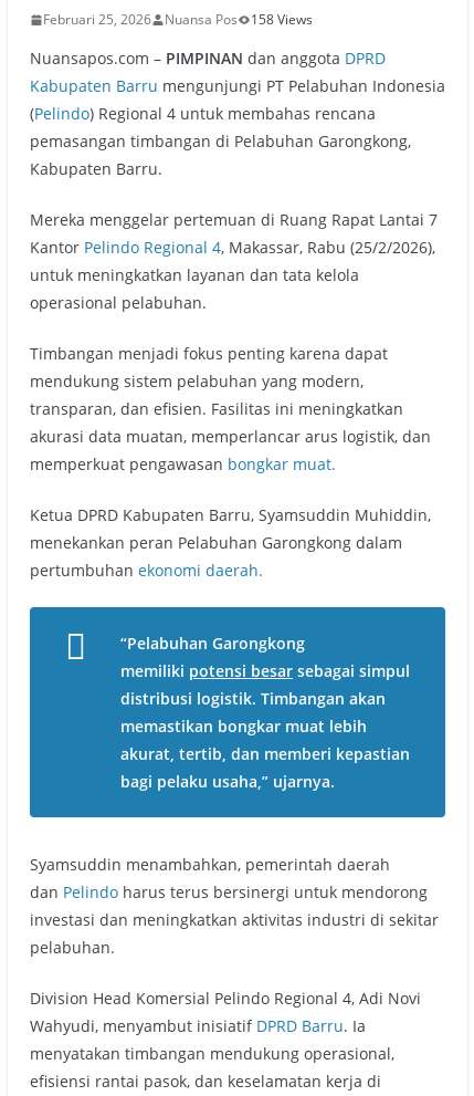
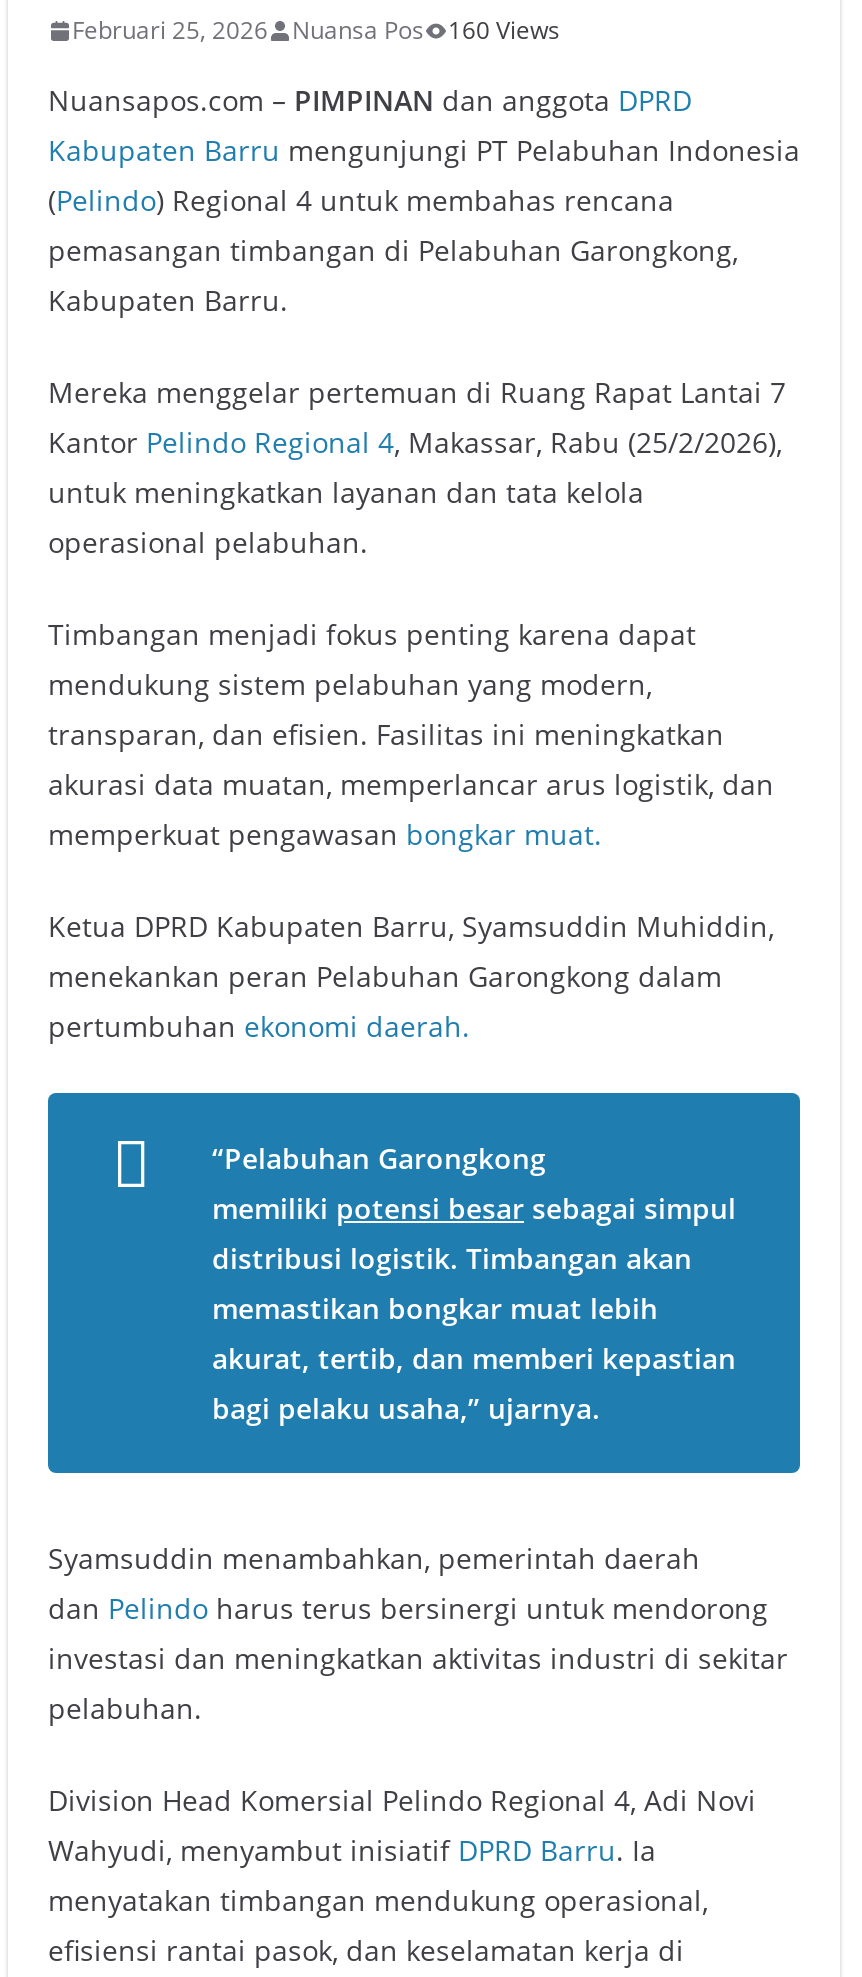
[43,10,313,29] Februari 25, 2026 Nuansa Pos 158 Views -> [72,14,560,48] Februari 25, 2026 Nuansa Pos 160 Views

